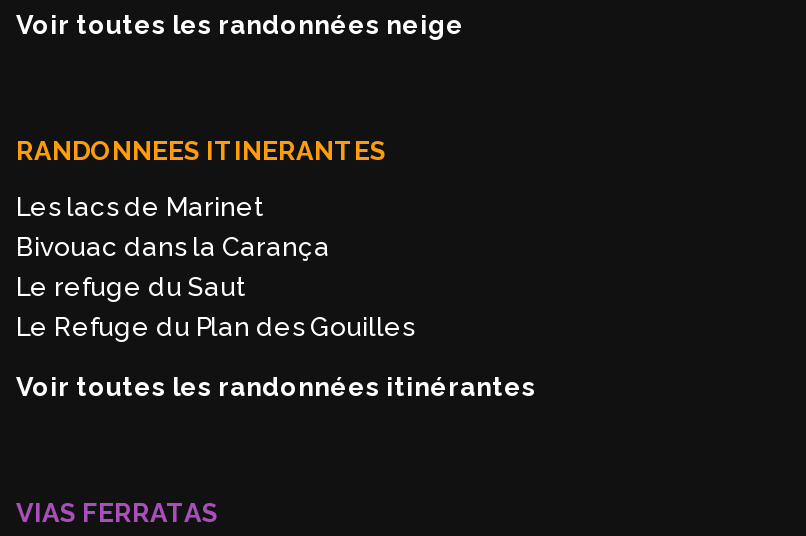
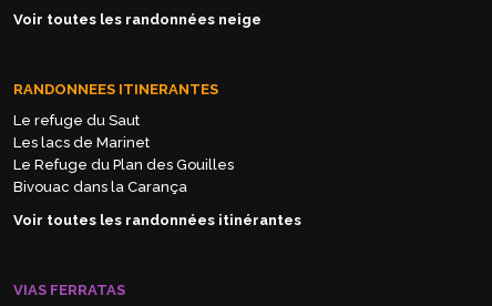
moved [16,191,262,221] -> [13,134,150,150]: Les lacs de Marinet
moved [16,231,330,261] -> [13,178,187,195]: Bivouac dans la Carança
moved [16,271,244,301] -> [13,111,140,128]: Le refuge du Saut
moved [16,311,414,341] -> [13,156,234,172]: Le Refuge du Plan des Gouilles

